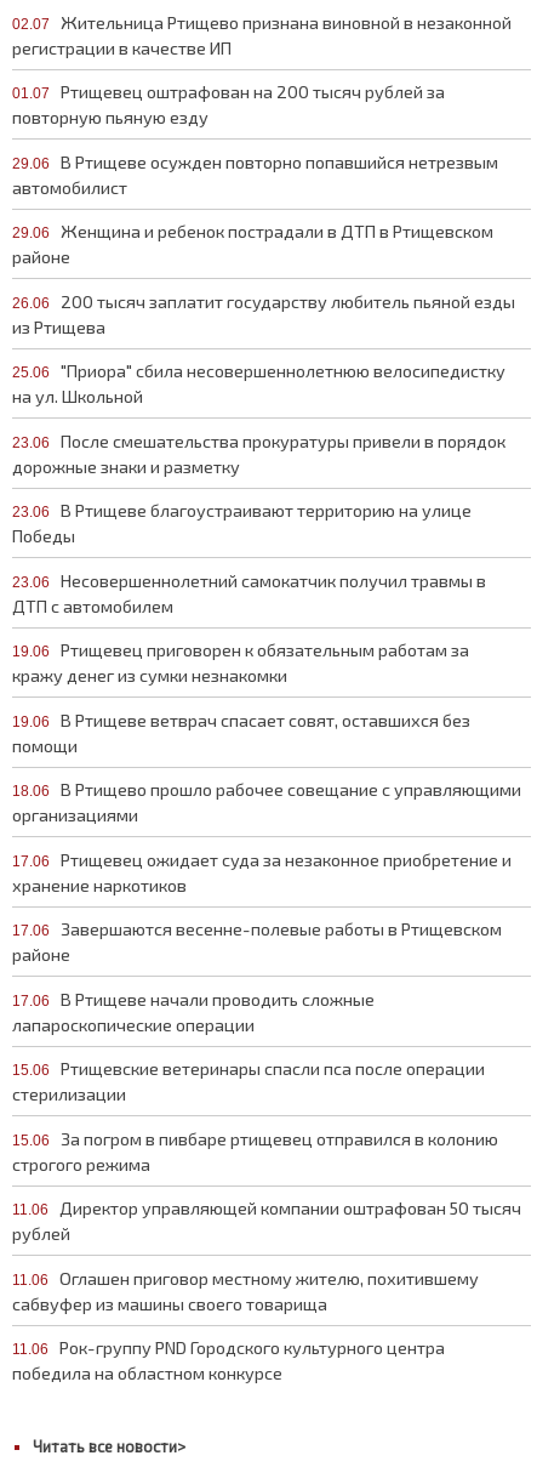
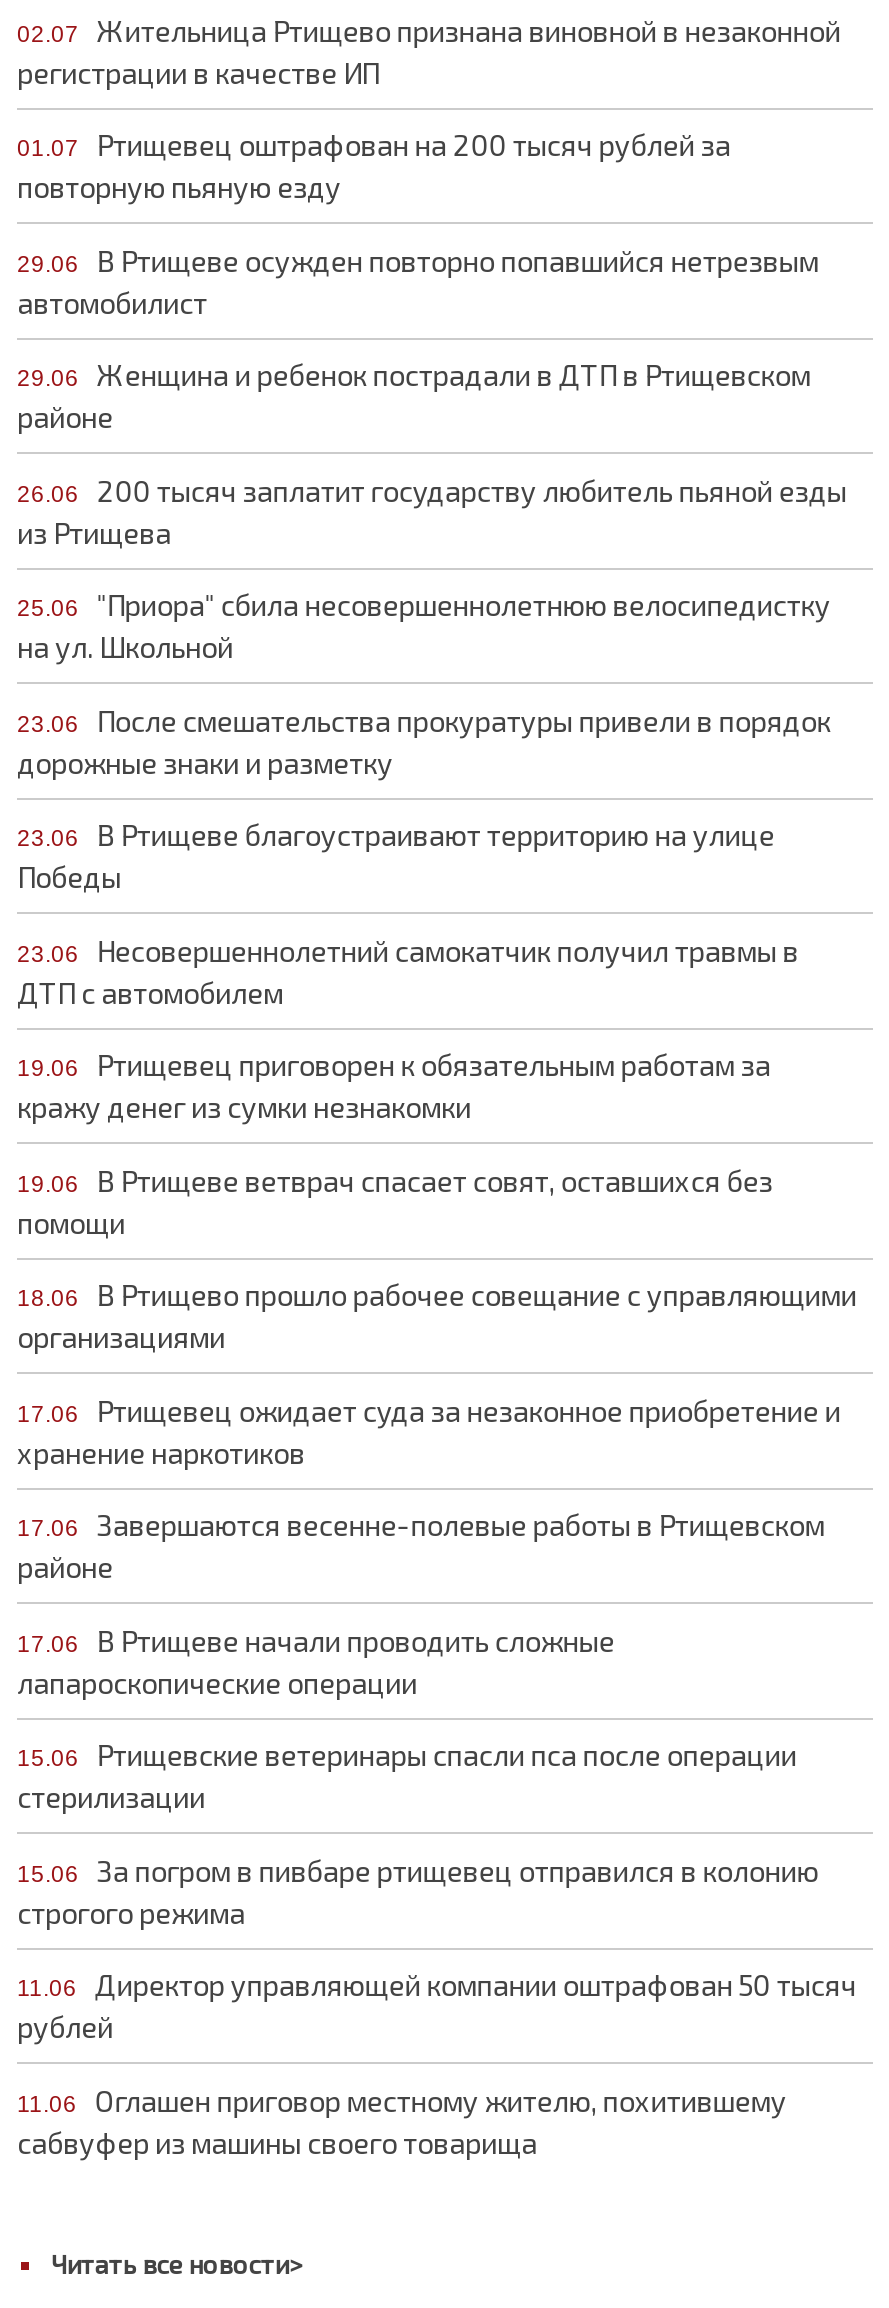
[12,1337,445,1383] 11.06 Рок-группу PND Городского культурного центра | победила на областном конкурсе -> none

